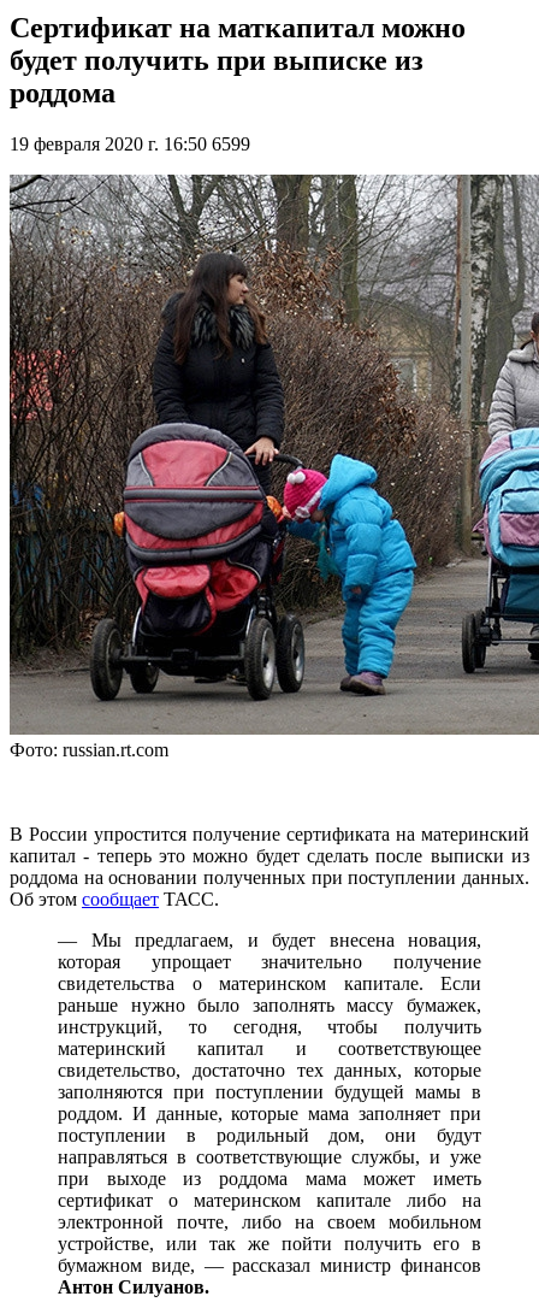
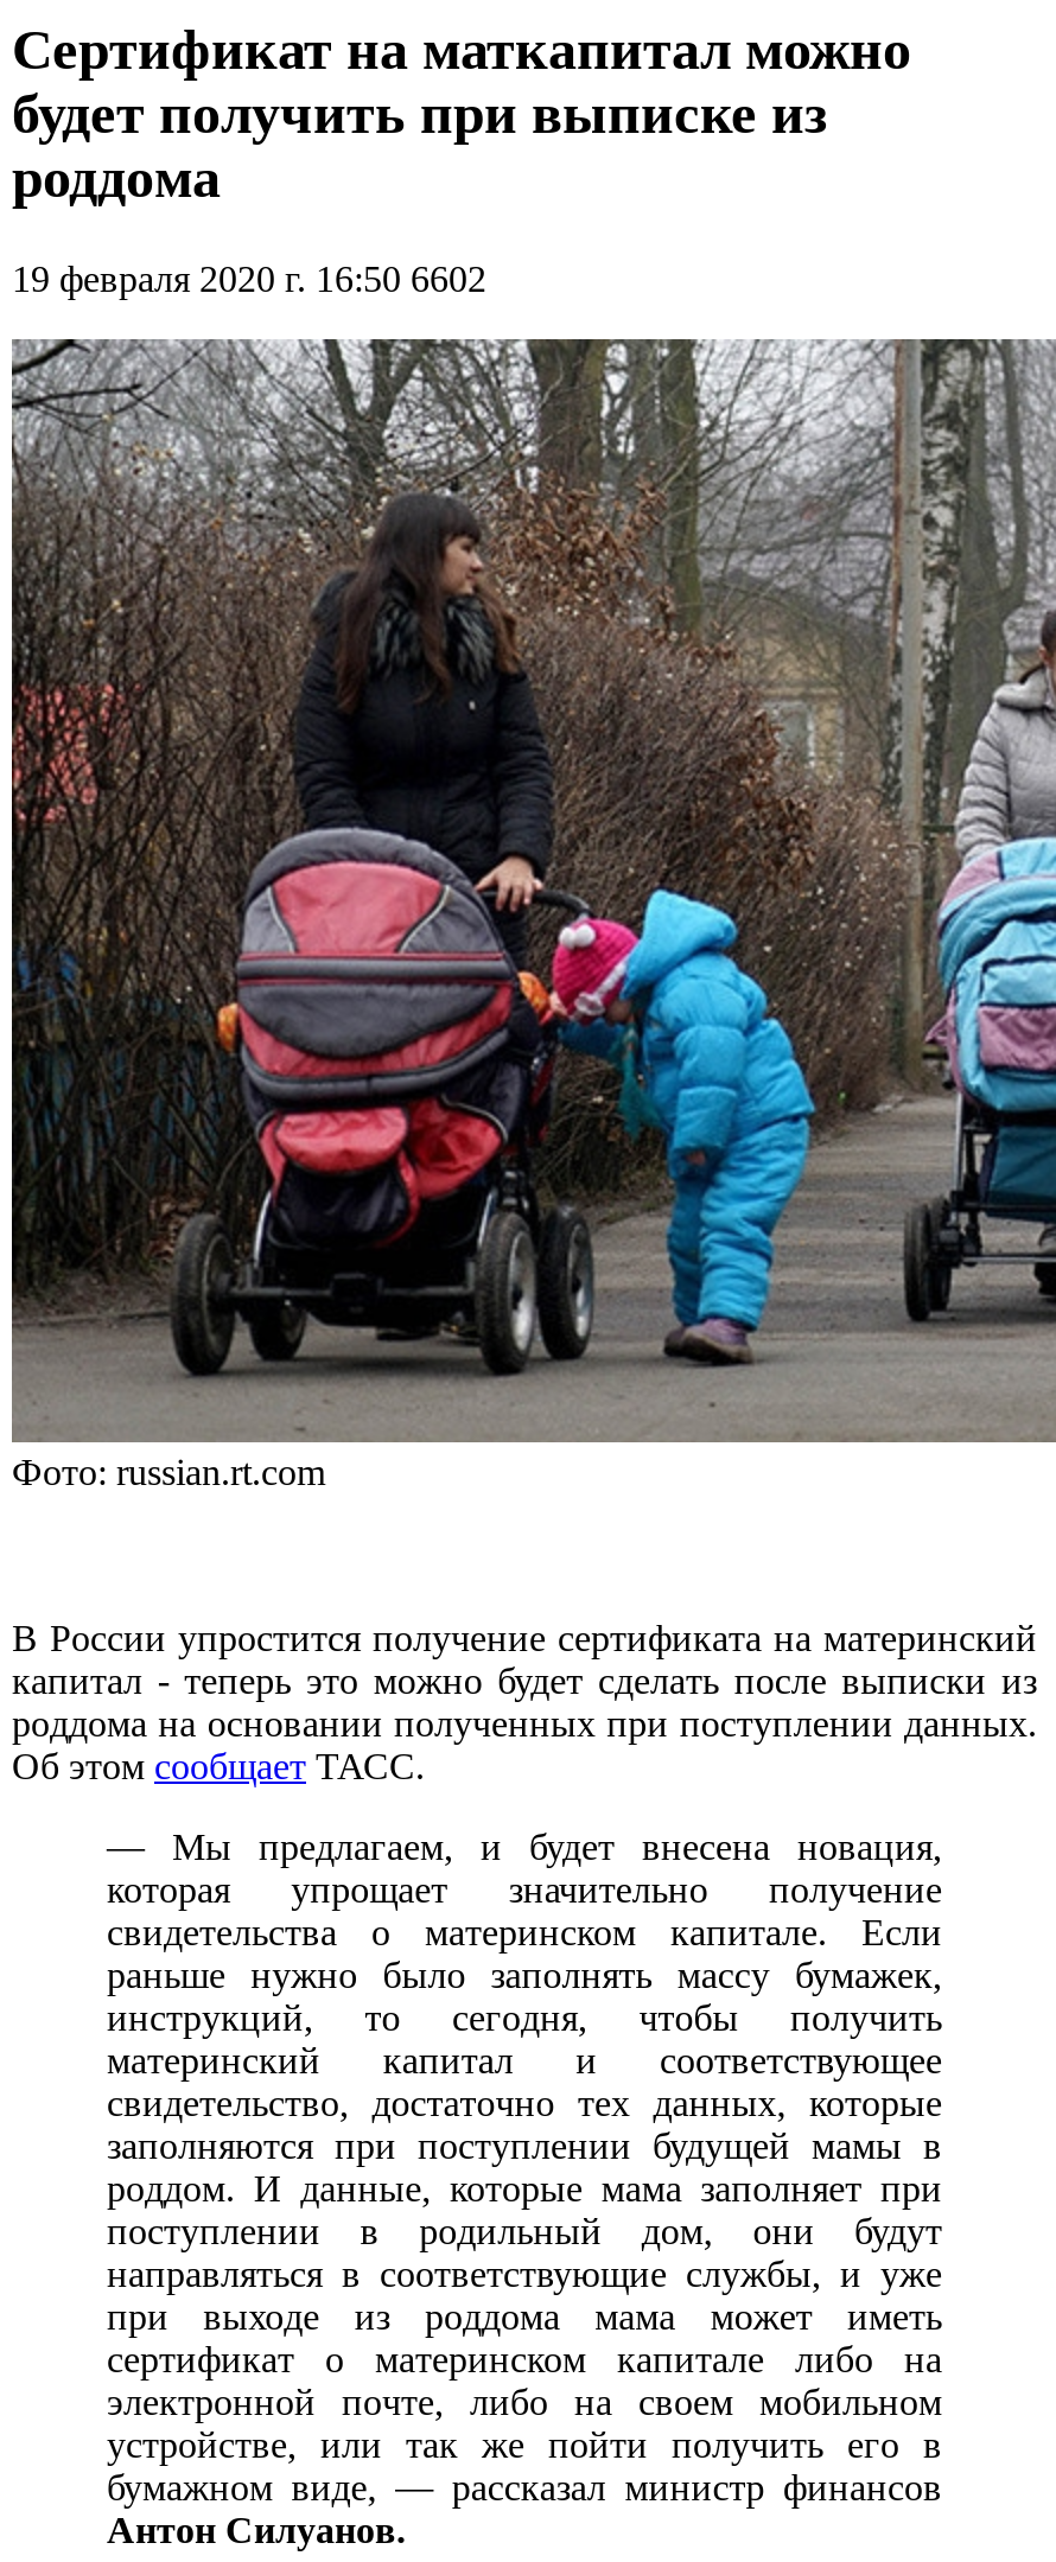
[10,134,250,154] 19 февраля 2020 г. 16:50 6599 -> [12,259,486,299] 19 февраля 2020 г. 16:50 6602

